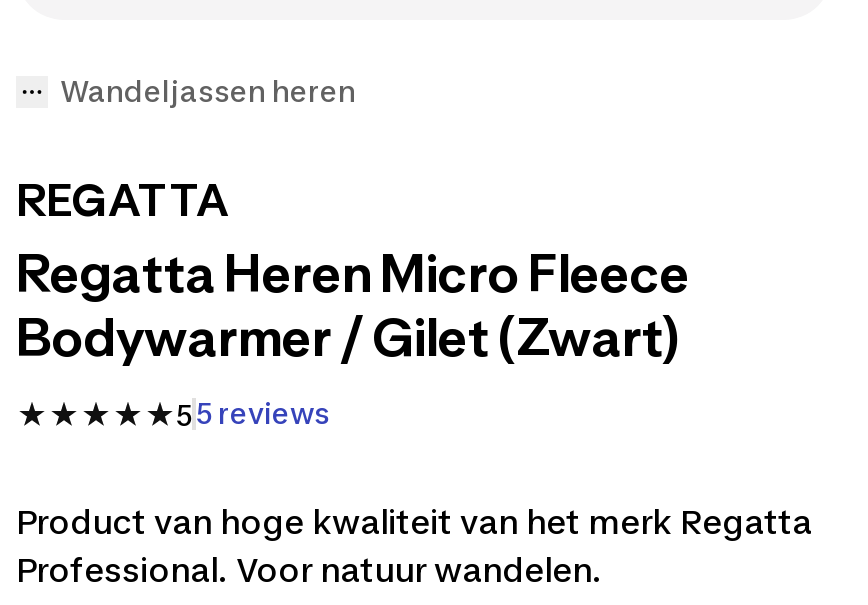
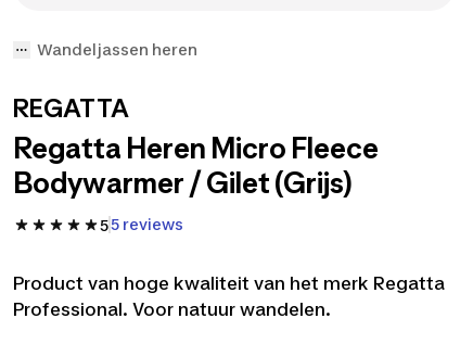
[16,306,680,368] Bodywarmer / Gilet (Zwart) -> [13,166,353,200] Bodywarmer / Gilet (Grijs)

